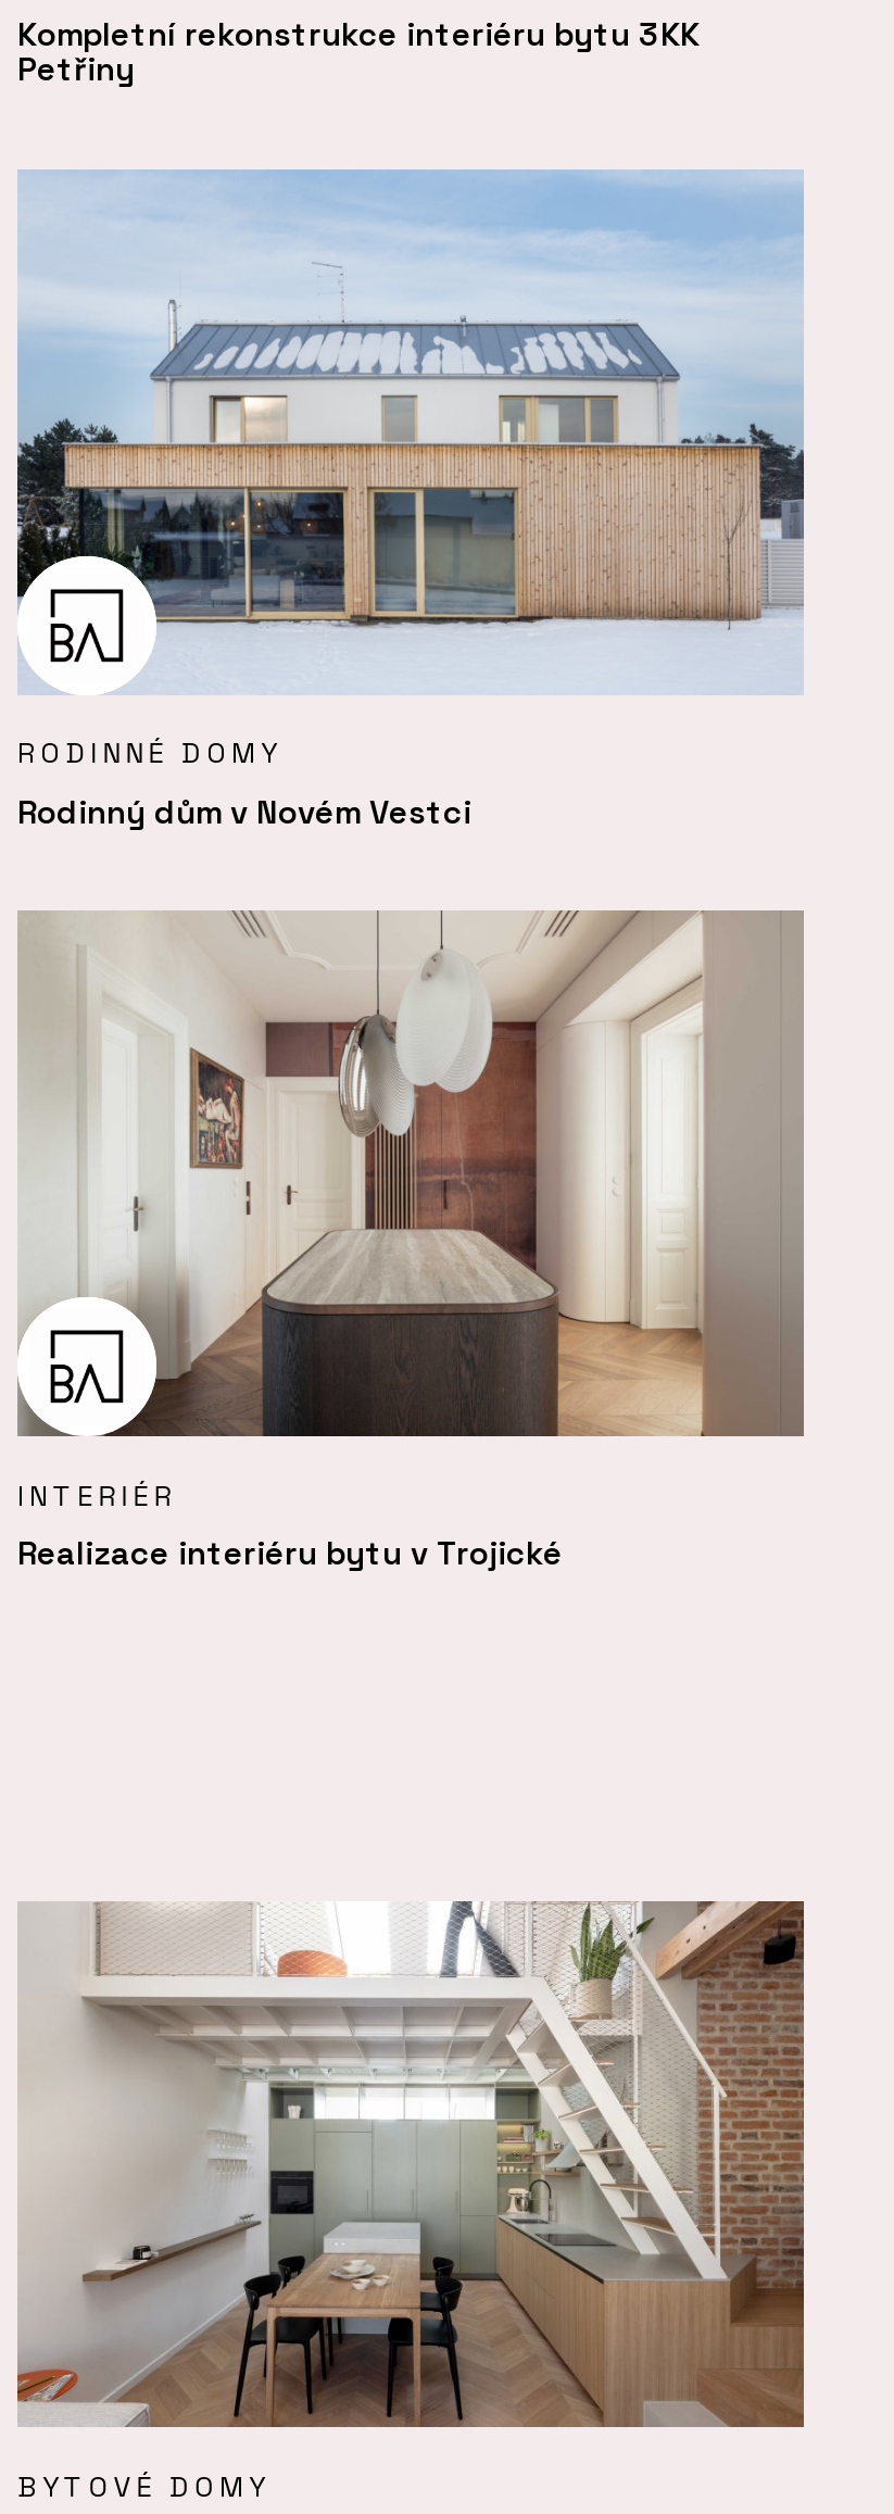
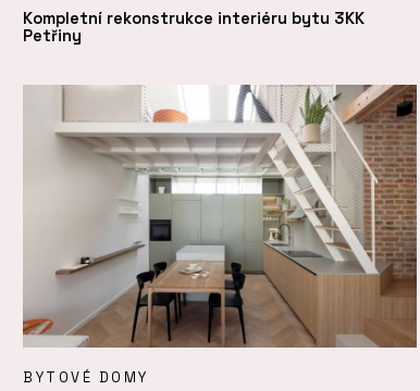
[15,168,806,831] [image] | RODINNÉ DOMY | Rodinný dům v Novém Vestci -> none
[15,909,806,1573] [image] | INTERIÉR | Realizace interiéru bytu v Trojické -> none

